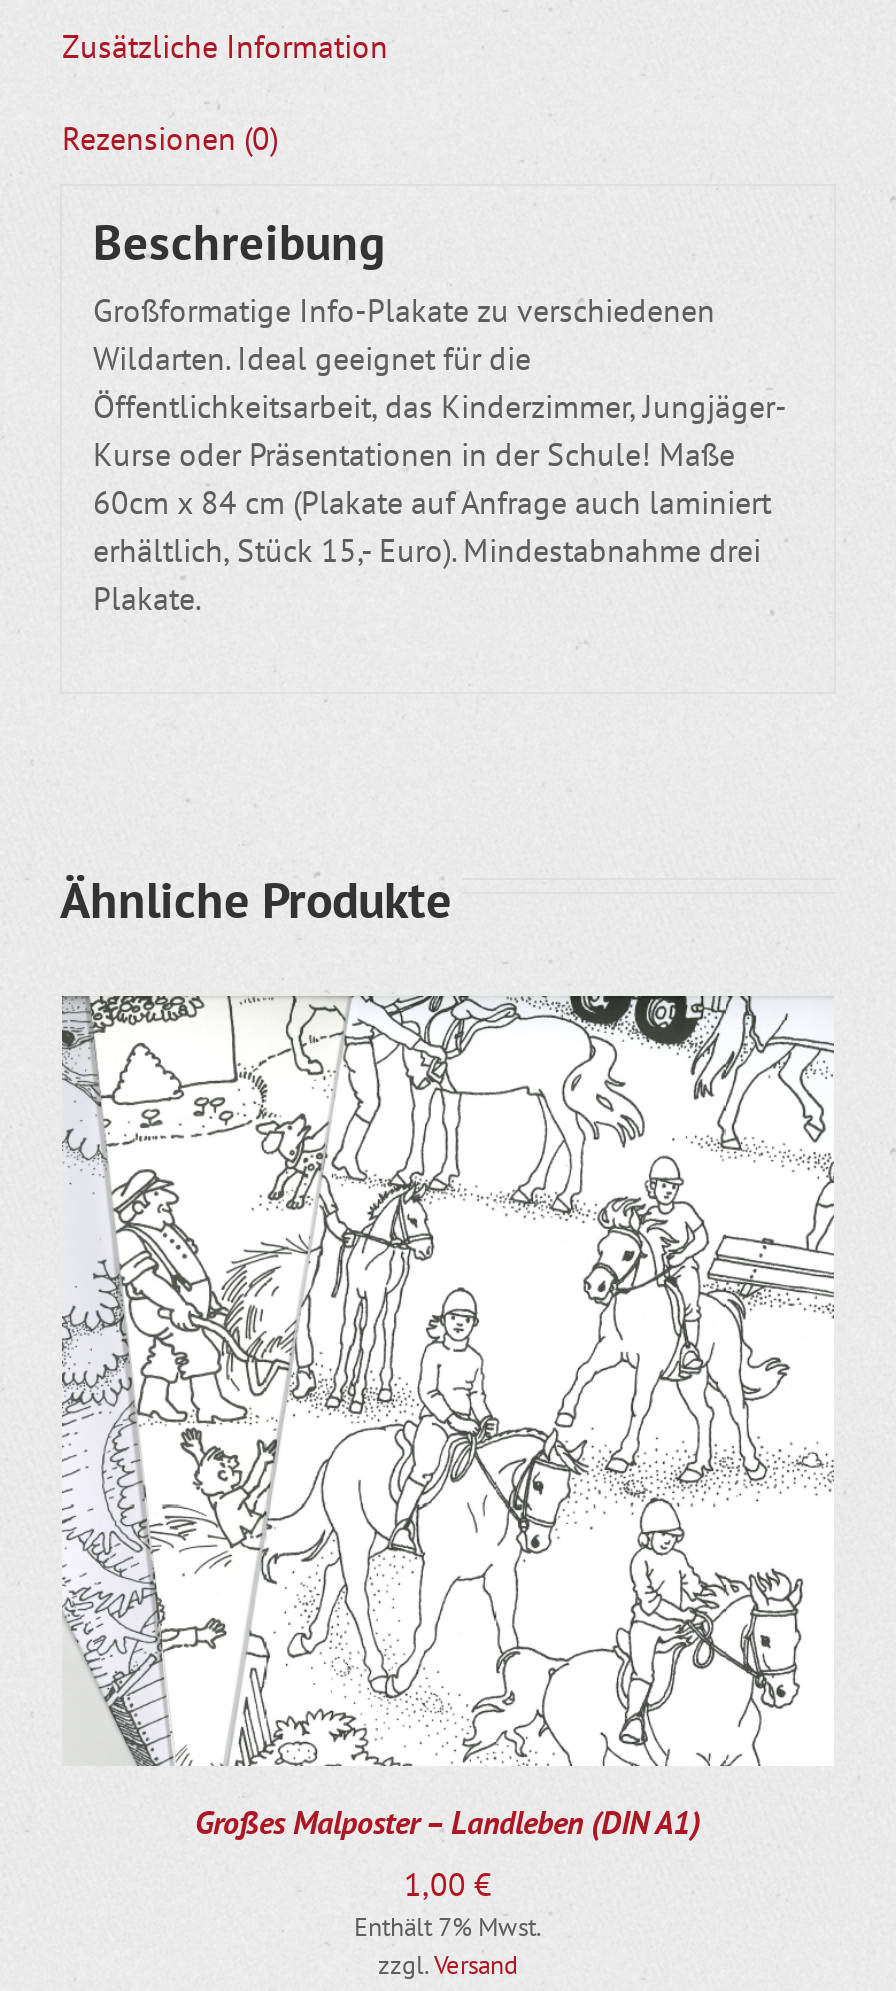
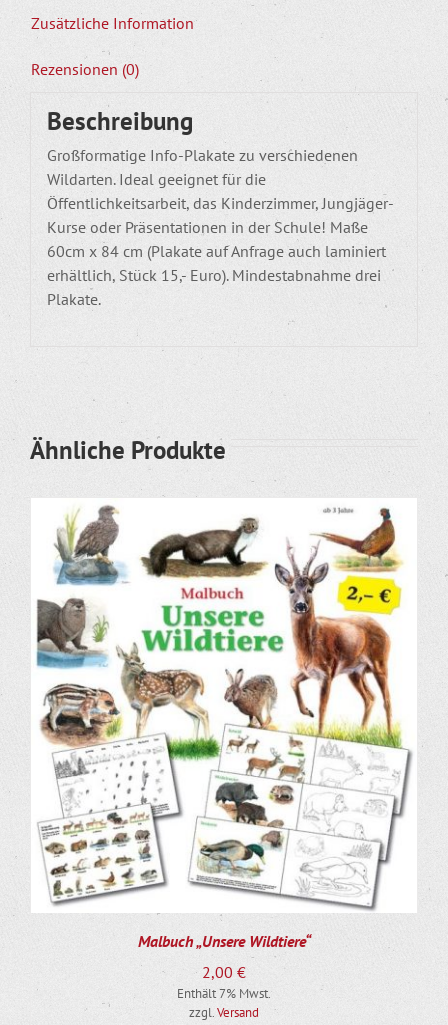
[60,994,836,1843] [image] | Großes Malposter – Landleben (DIN A1) -> [31,505,416,951] [image] | Malbuch „Unsere Wildtiere“
[404,1865,492,1905] 1,00 € -> [202,962,246,982] 2,00 €

